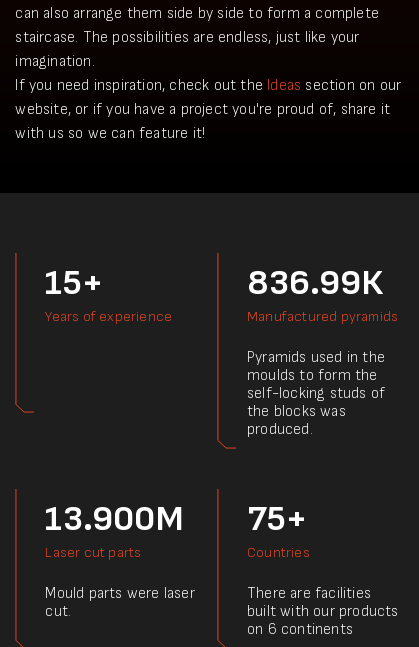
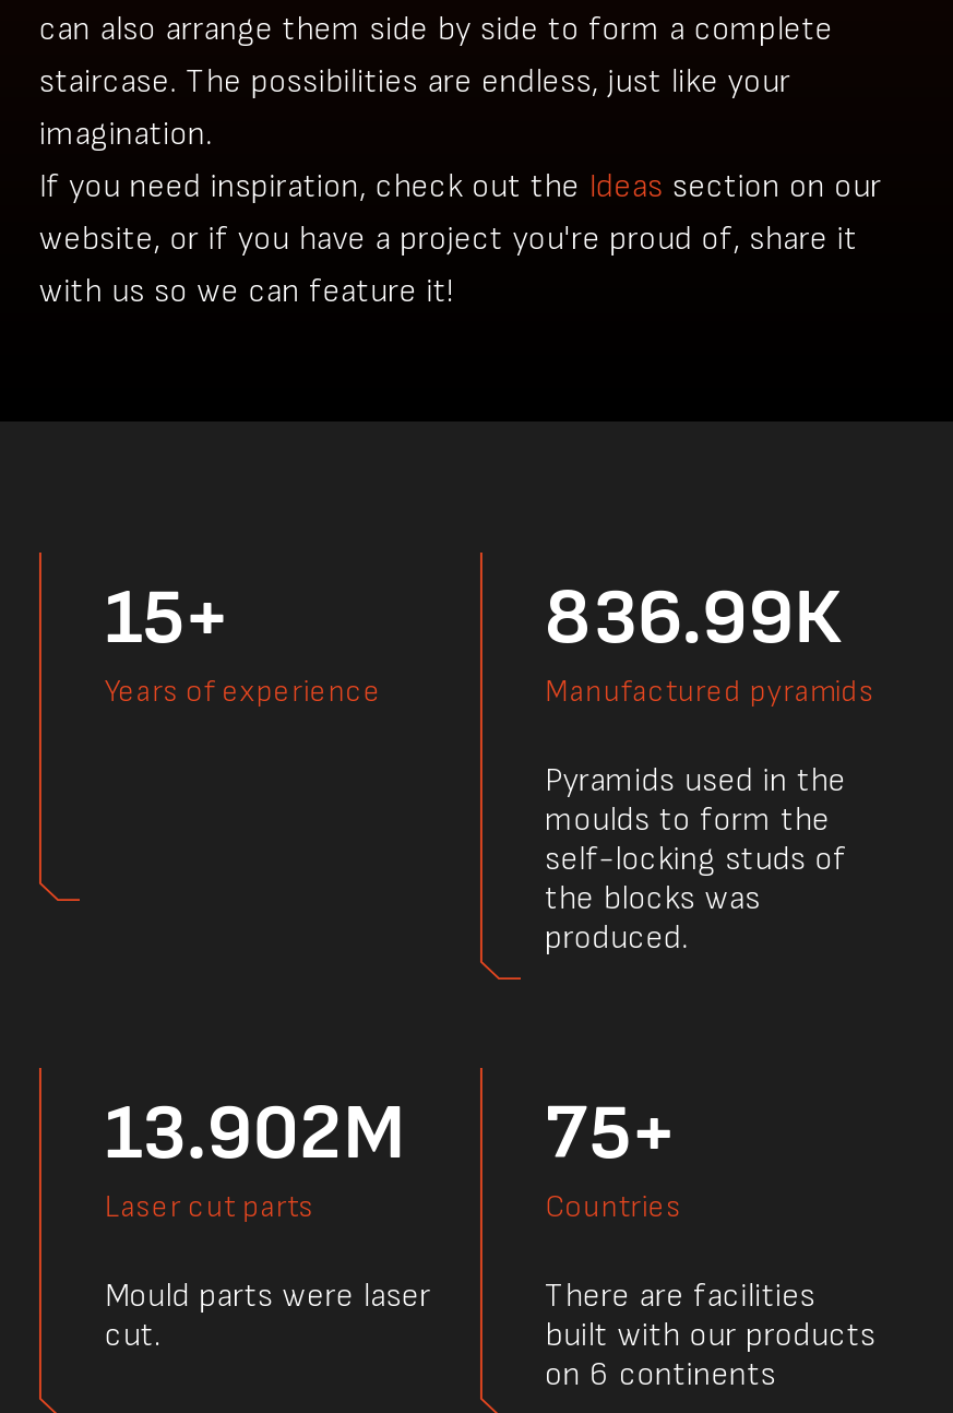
[45,498,308,541] 13.900M 75+ -> [105,1087,677,1181] 13.902M 75+

